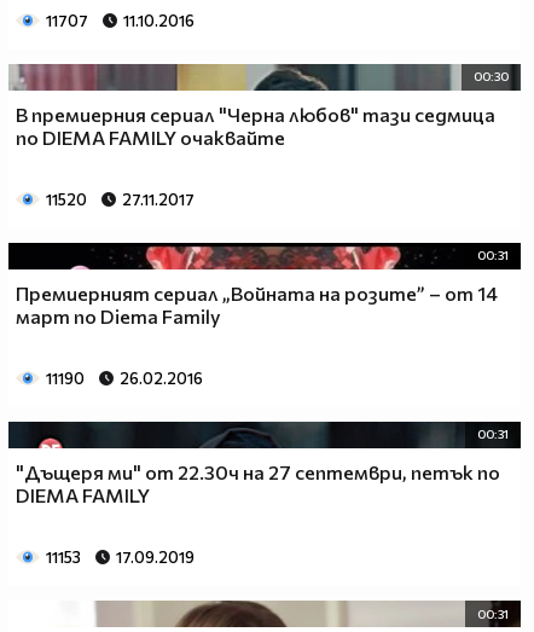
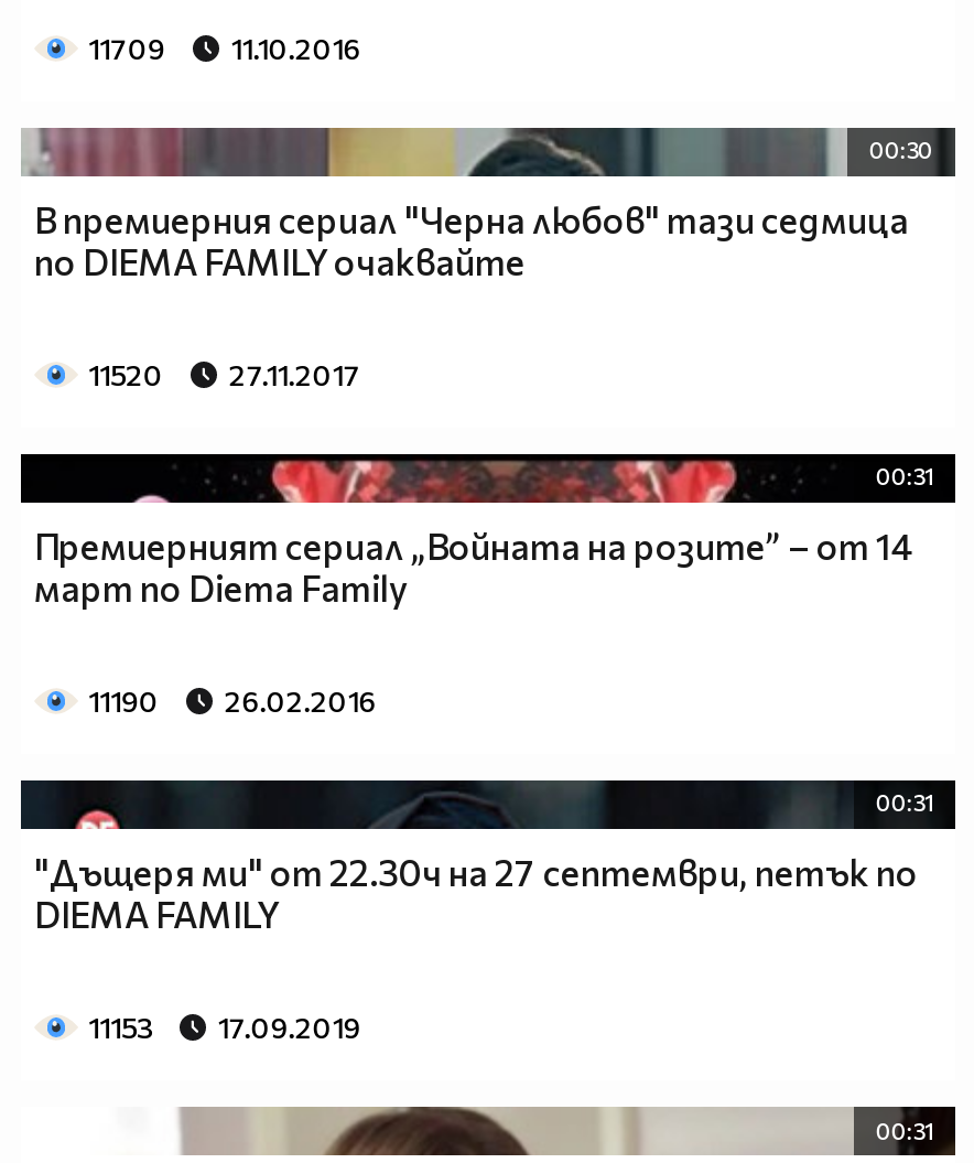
[45,11,195,31] 11707 11.10.2016 -> [88,32,361,67] 11709 11.10.2016

